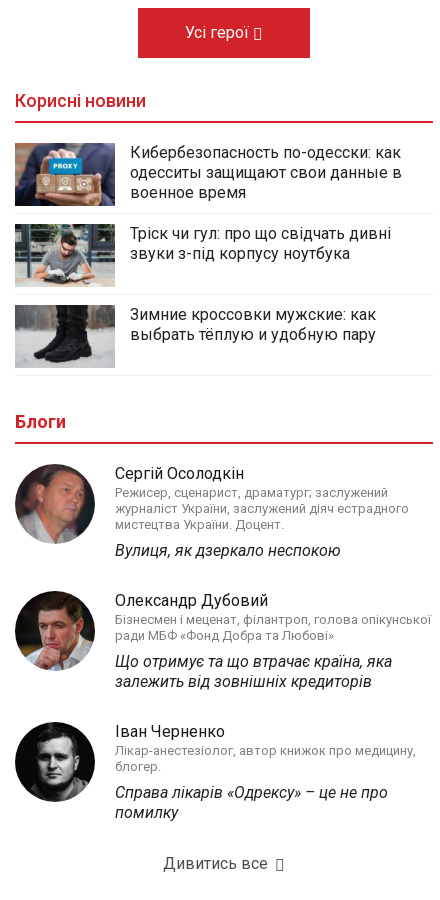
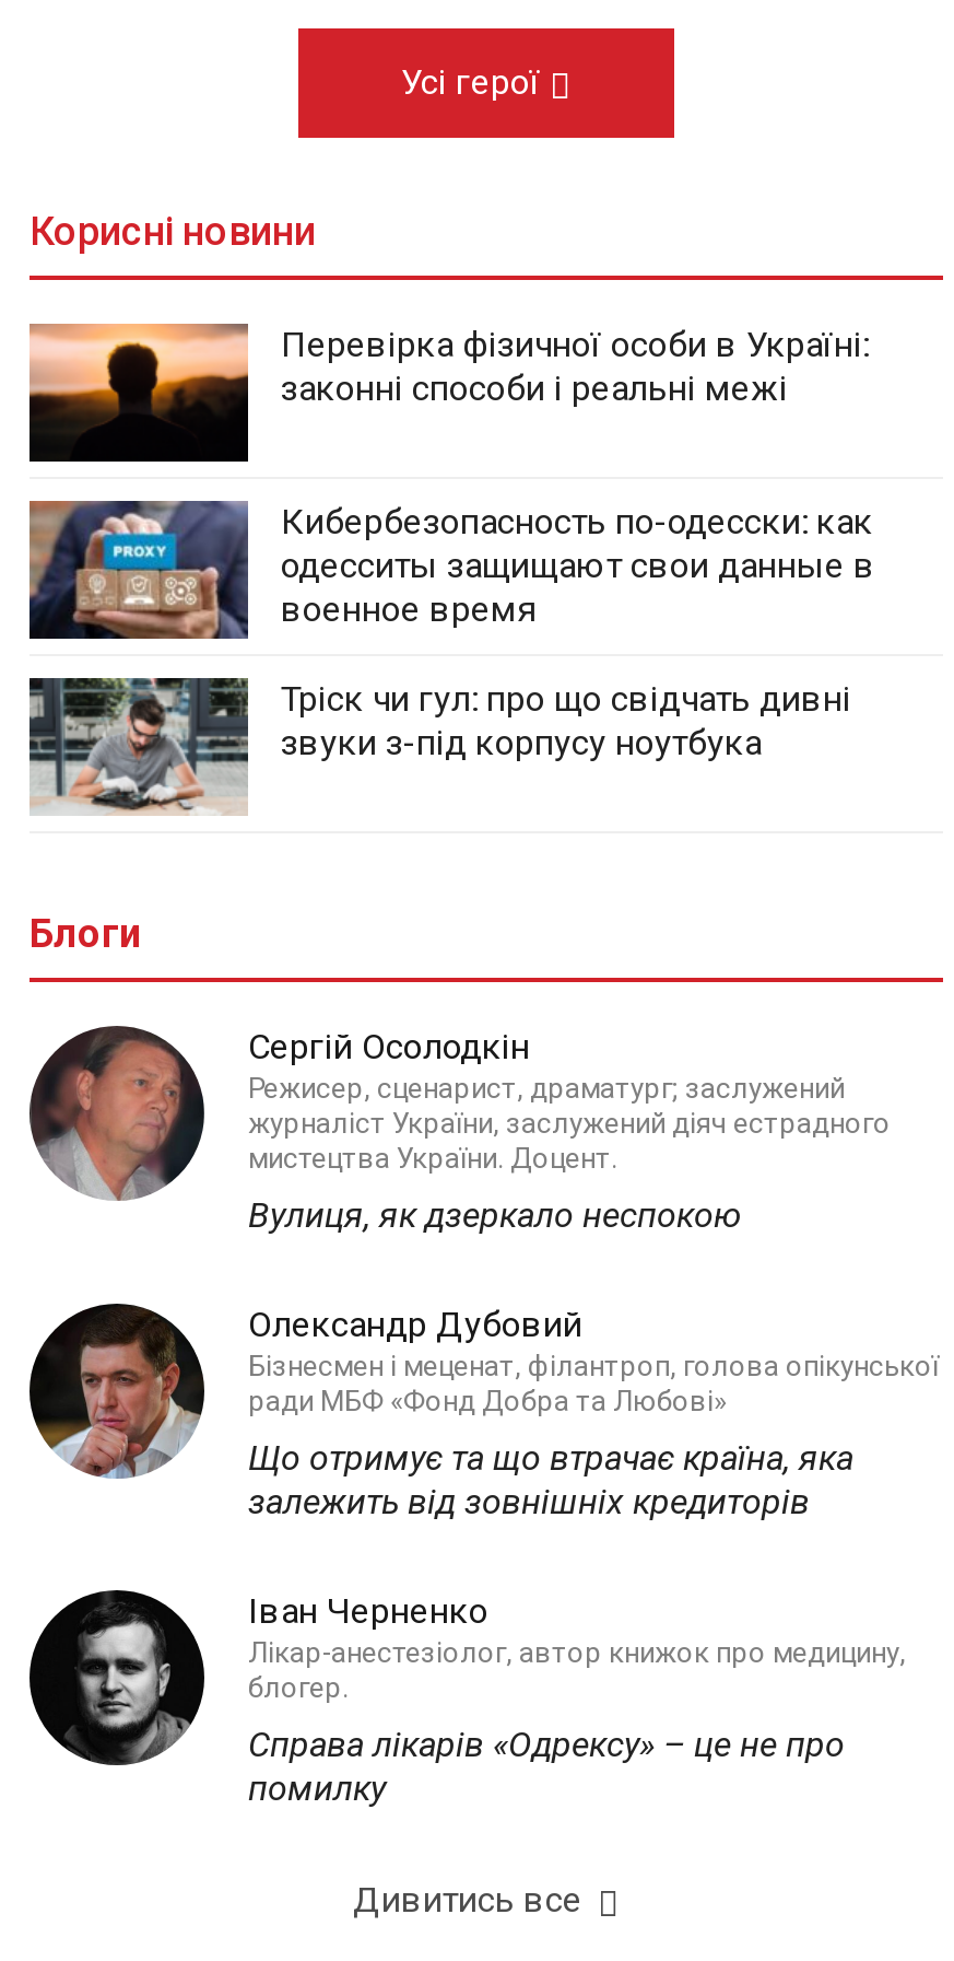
none -> [30,322,869,464] [image] | Перевірка фізичної особи в Україні: | законні способи і реальні межі
moved [13,141,402,263] -> [25,497,875,763]: [image] | Кибербезопасность по-одесски: как | одесситы защищают свои данные в | военное время | Тріск чи гул: про що свідчать дивні | звуки з-під корпусу ноутбука
[15,305,376,365] [image] | Зимние кроссовки мужские: как | выбрать тёплую и удобную пару -> none

